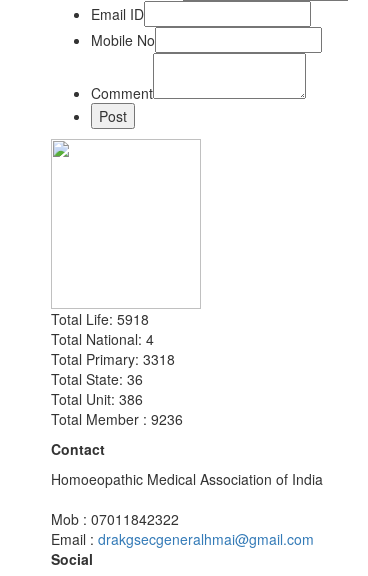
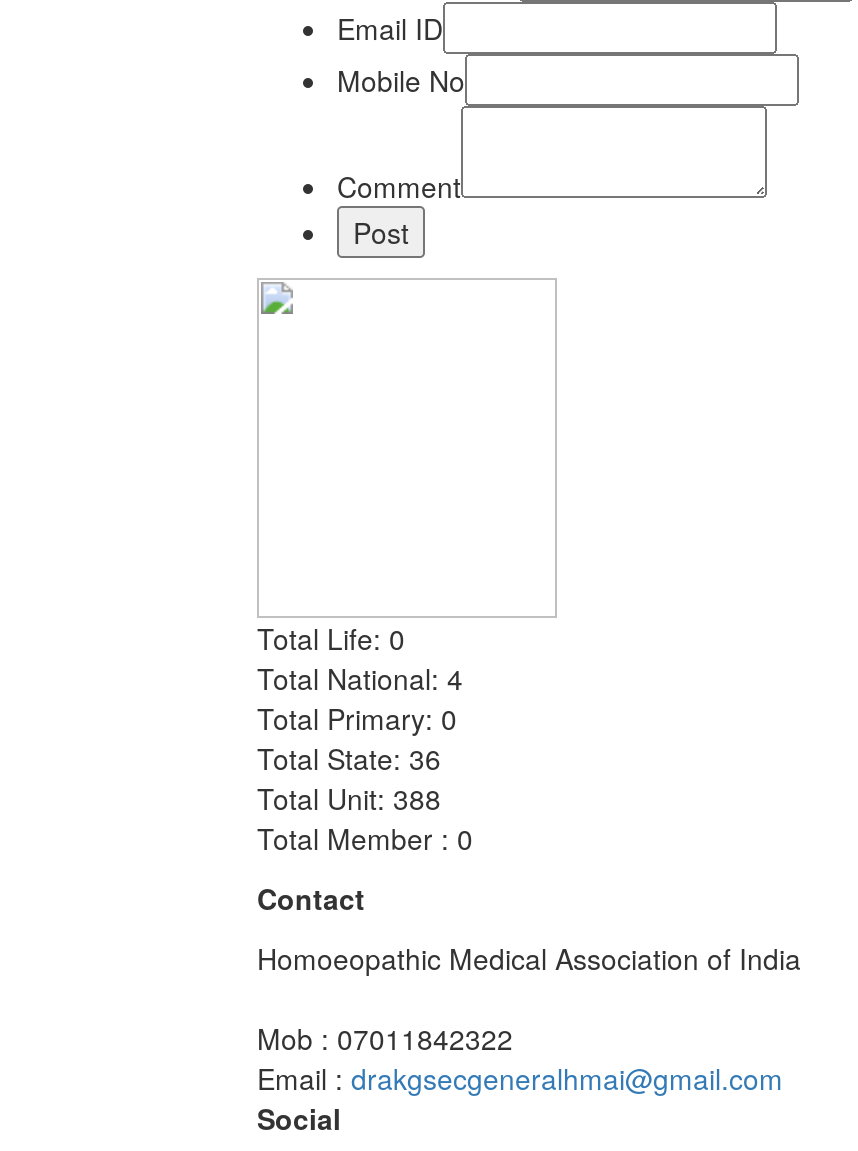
[51,309,149,329] Total Life: 5918 -> [257,618,405,658] Total Life: 0
[51,349,175,369] Total Primary: 3318 -> [257,698,457,738] Total Primary: 0
[51,389,143,409] Total Unit: 386 -> [257,778,441,818] Total Unit: 388
[51,409,183,429] Total Member : 9236 -> [257,818,473,858] Total Member : 0

